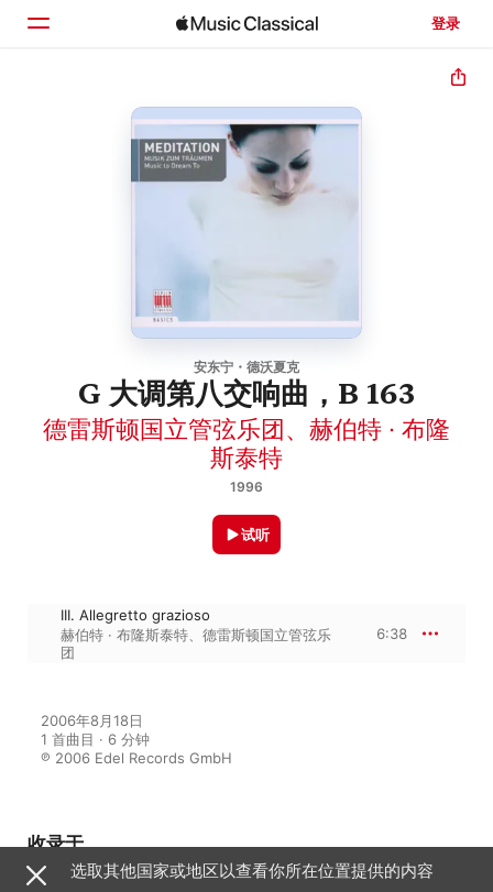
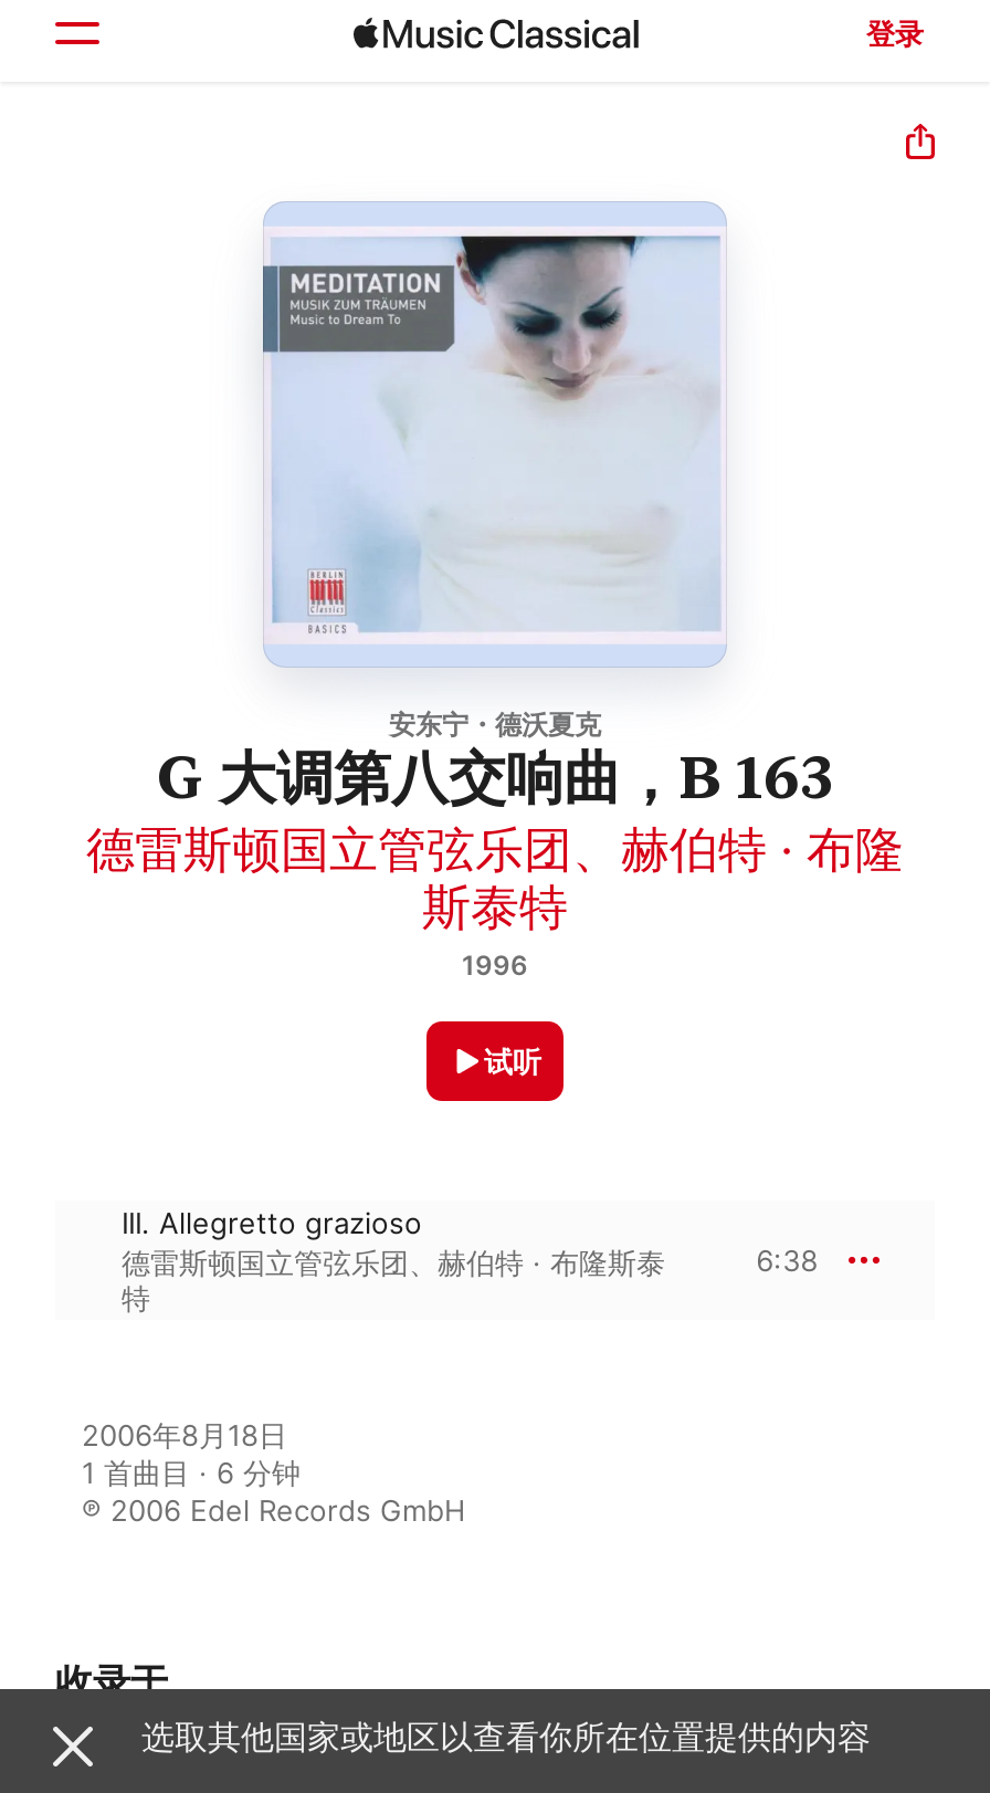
[61,626,331,661] 赫伯特 · 布隆斯泰特、德雷斯顿国立管弦乐 | 团 -> [122,1245,665,1315] 德雷斯顿国立管弦乐团、赫伯特 · 布隆斯泰 | 特

